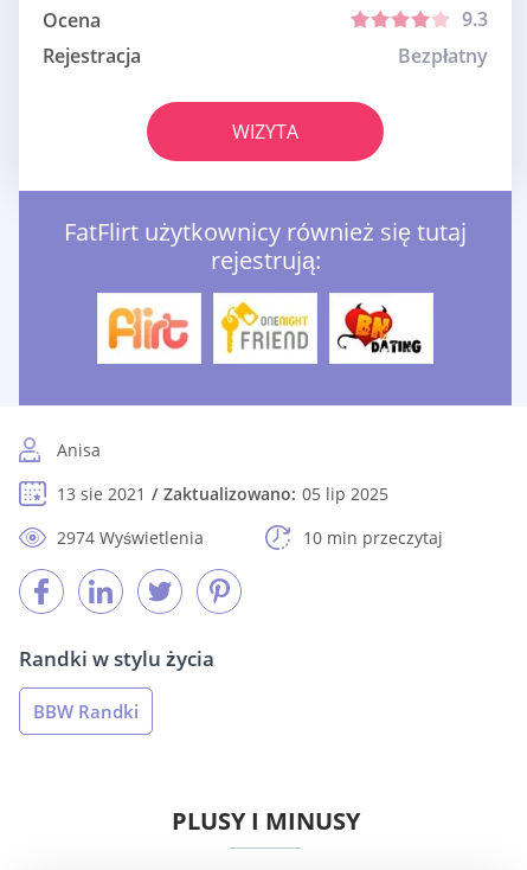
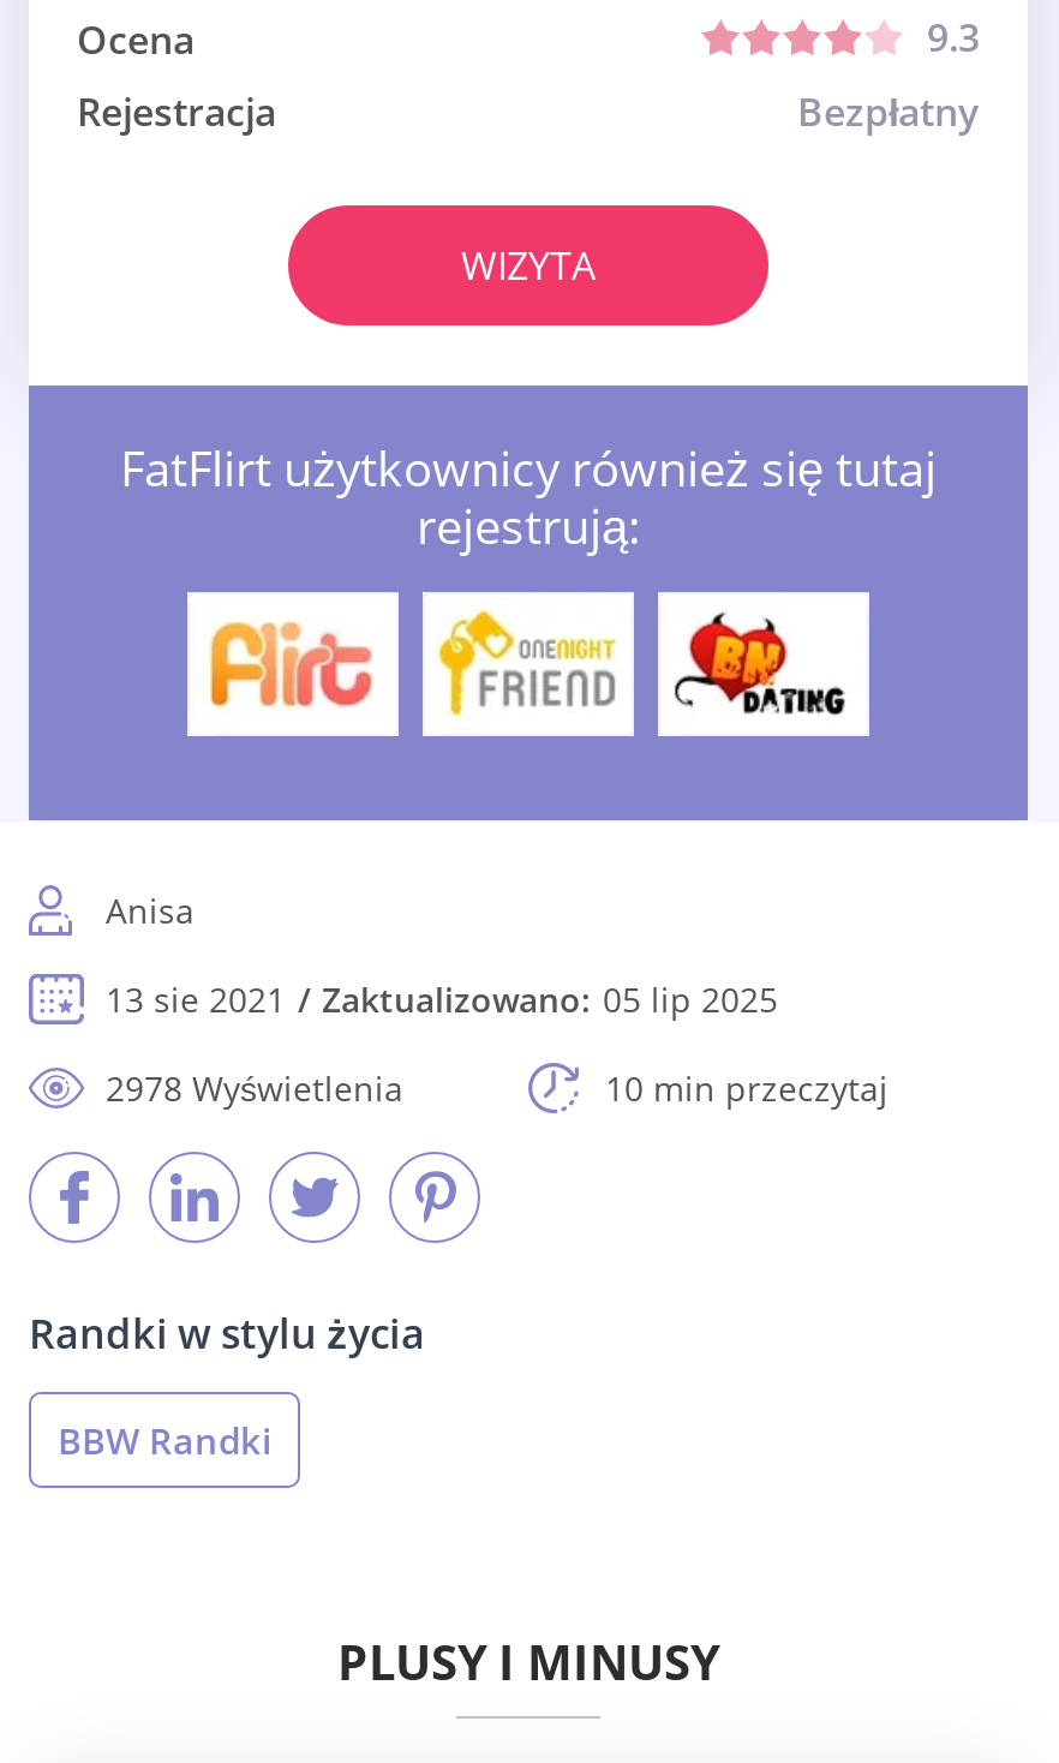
[57,527,204,549] 2974 Wyświetlenia -> [106,1066,403,1111] 2978 Wyświetlenia

